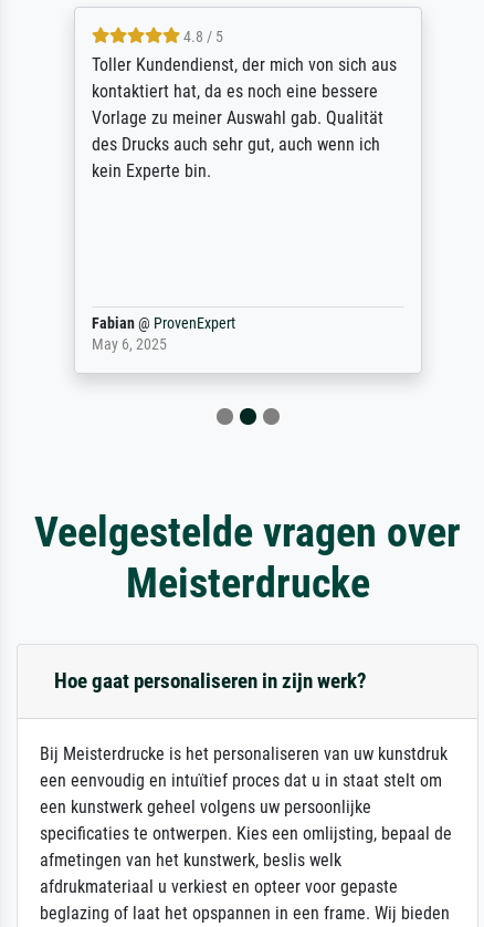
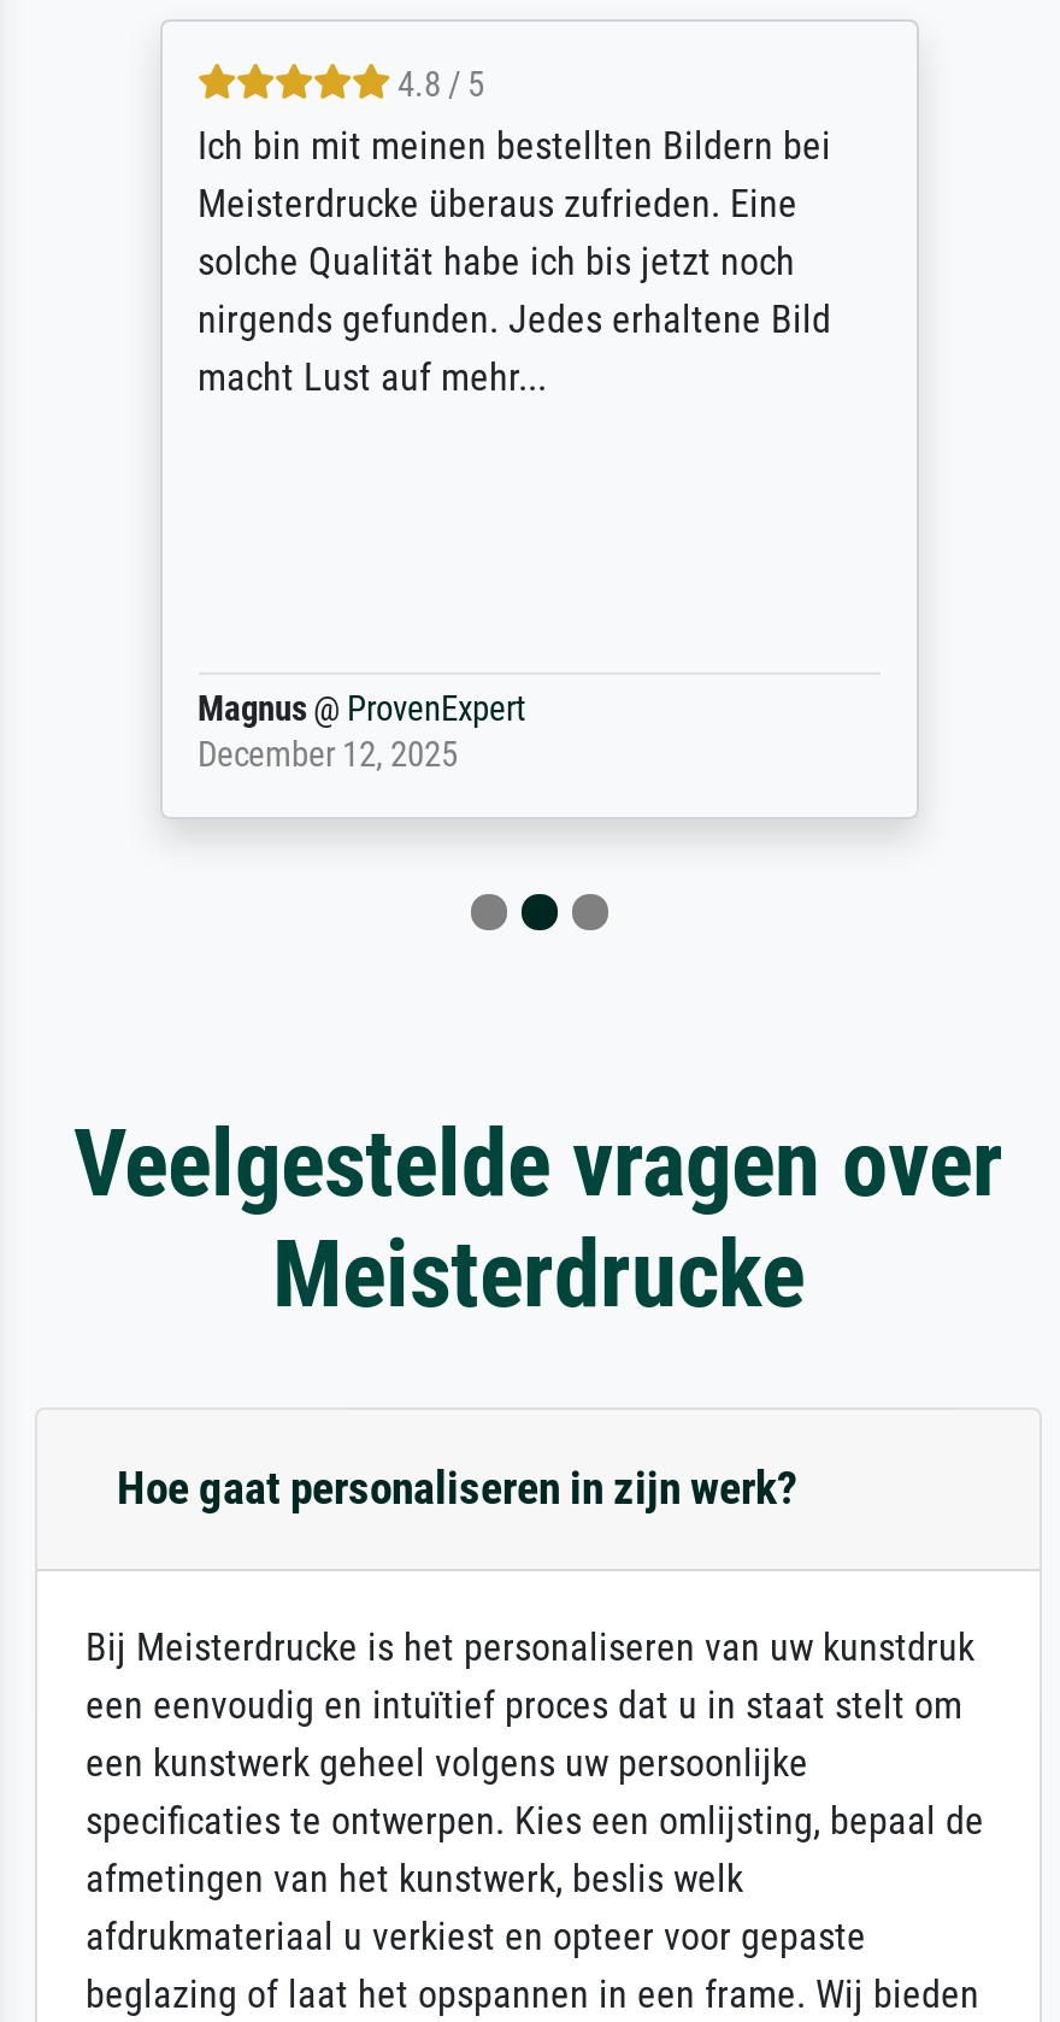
[91,55,396,182] Toller Kundendienst, der mich von sich aus | kontaktiert hat, da es noch eine bessere | Vorlage zu meiner Auswahl gab. Qualität | des Drucks auch sehr gut, auch wenn ich | kein Experte bin. -> [198,121,831,399] Ich bin mit meinen bestellten Bildern bei | Meisterdrucke überaus zufrieden. Eine | solche Qualität habe ich bis jetzt noch | nirgends gefunden. Jedes erhaltene Bild | macht Lust auf mehr...
[91,315,235,354] Fabian @ ProvenExpert | May 6, 2025 -> [198,688,525,775] Magnus @ ProvenExpert | December 12, 2025

